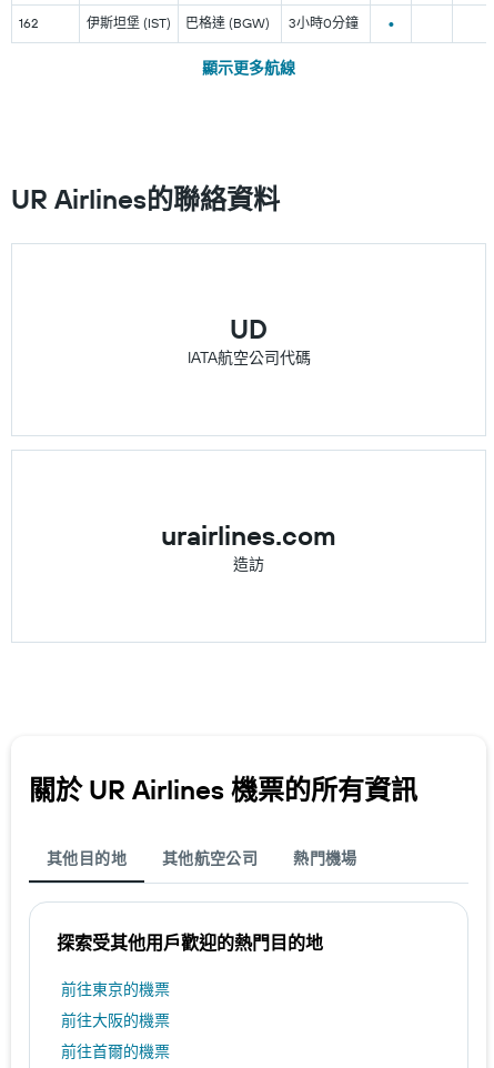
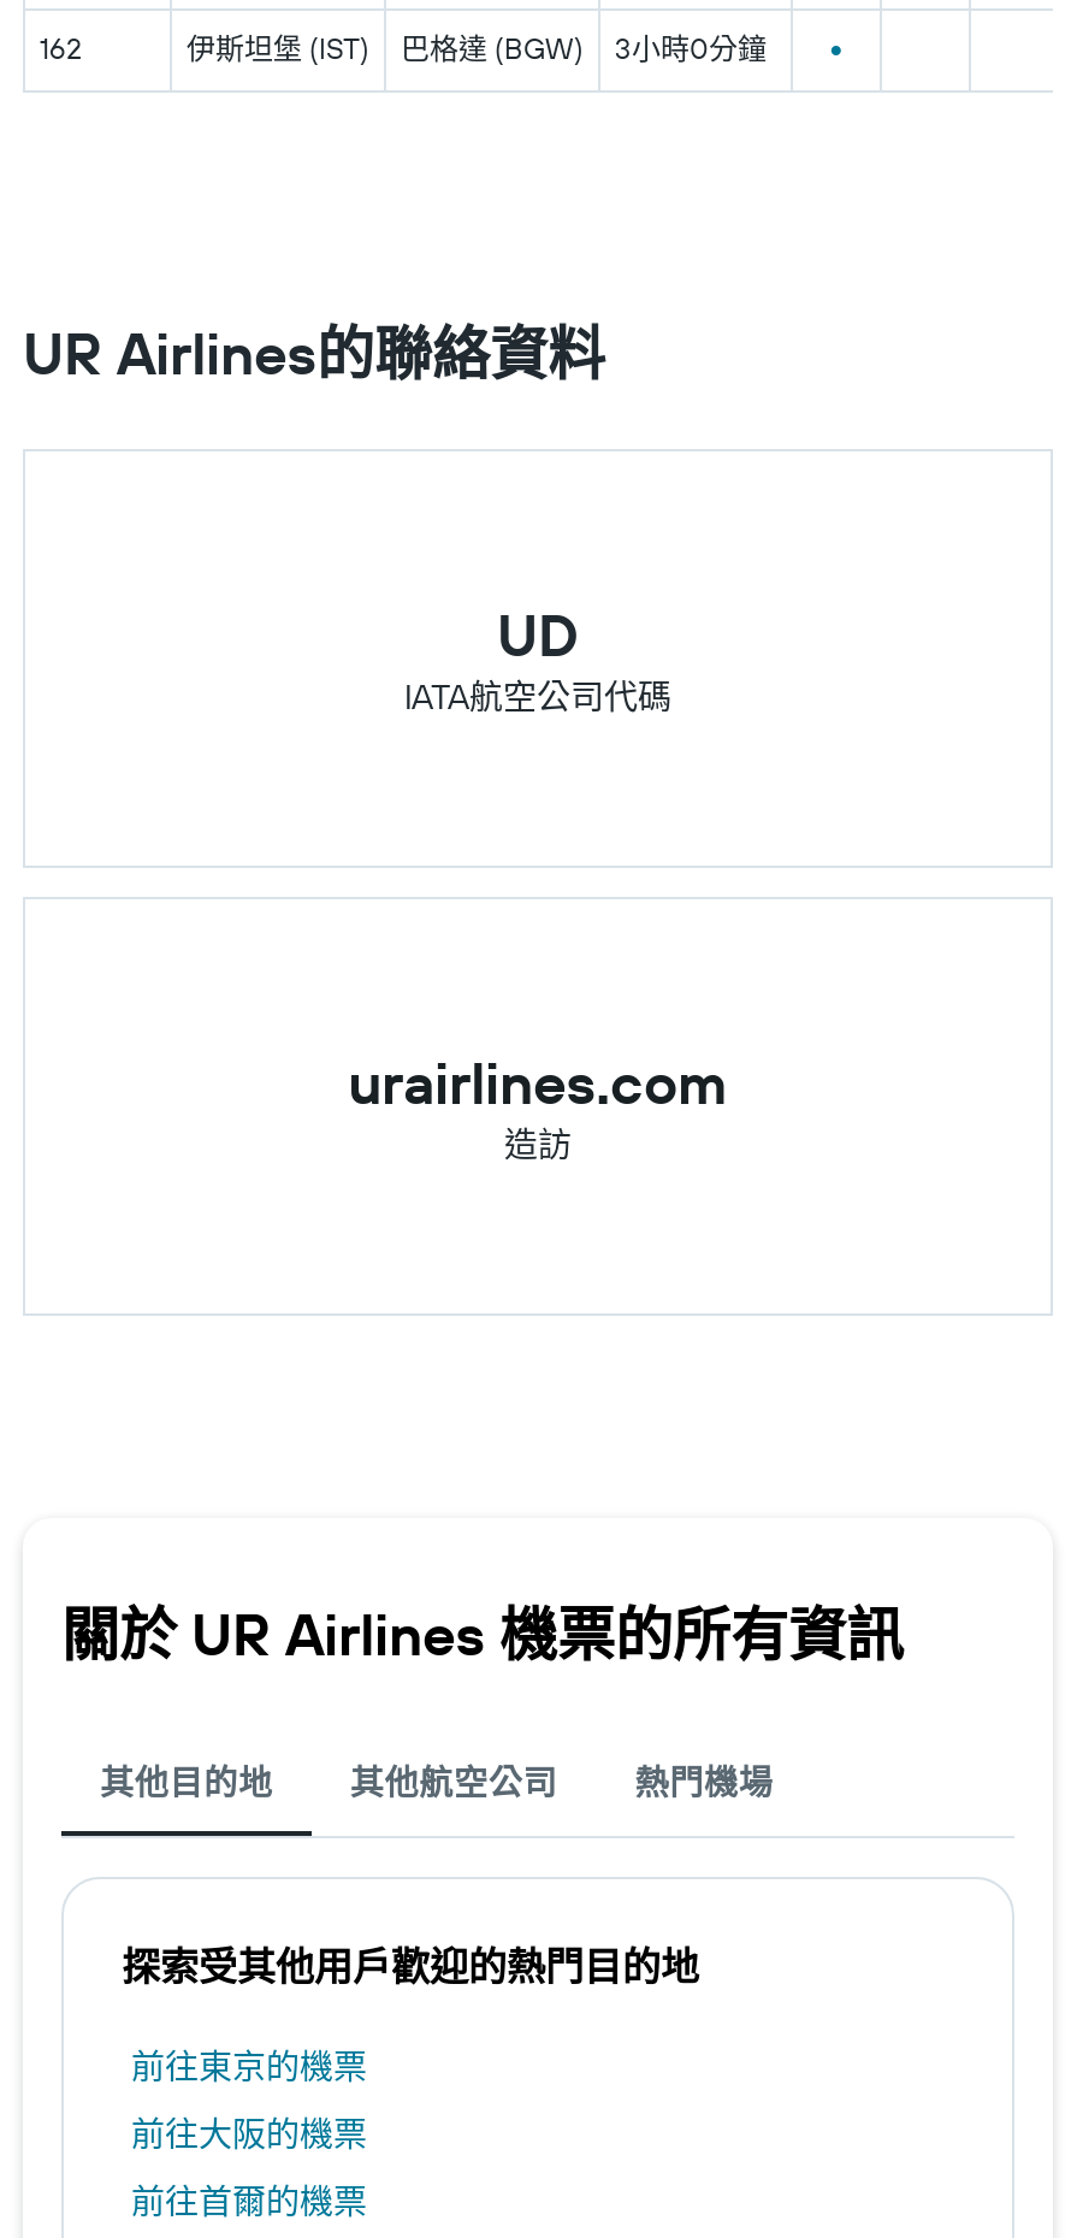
[202,58,295,78] 顯示更多航線 -> none

